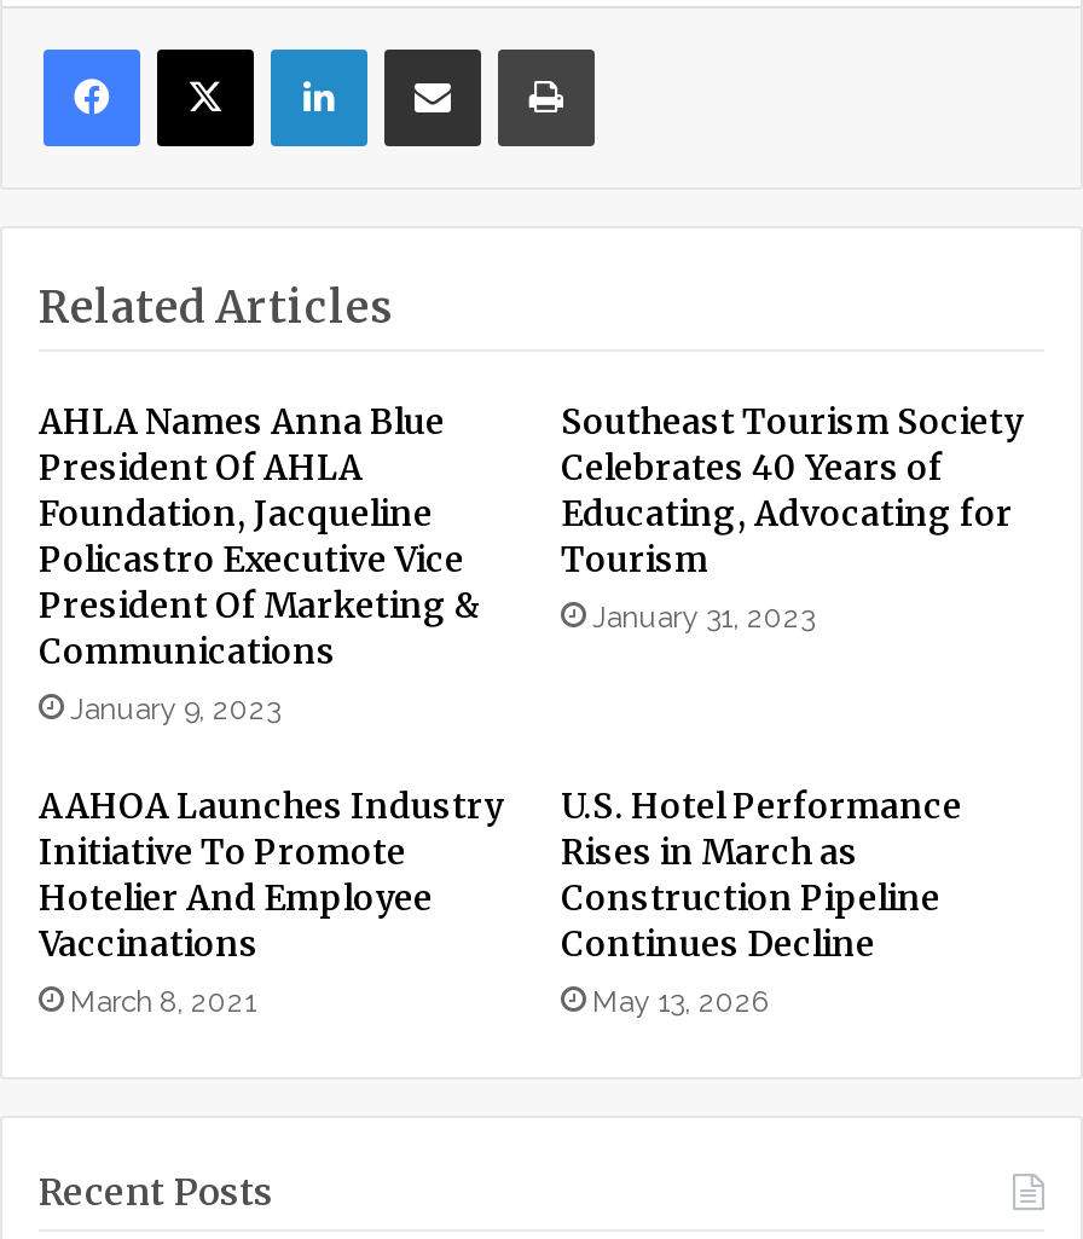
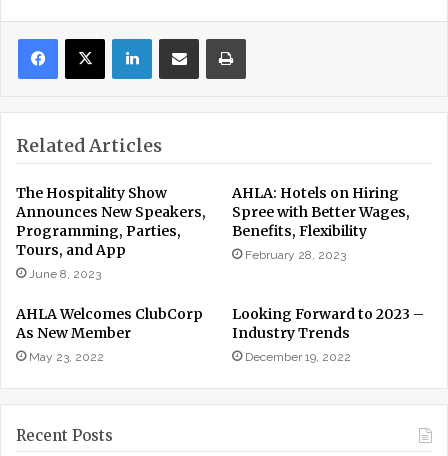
[39,400,481,726] AHLA Names Anna Blue | President Of AHLA | Foundation, Jacqueline | Policastro Executive Vice | President Of Marketing & | Communications | January 9, 2023 -> [16,184,206,281] The Hospitality Show | Announces New Speakers, | Programming, Parties, | Tours, and App | June 8, 2023
[561,400,1023,635] Southeast Tourism Society | Celebrates 40 Years of | Educating, Advocating for | Tourism | January 31, 2023 -> [232,184,410,262] AHLA: Hotels on Hiring | Spree with Better Wages, | Benefits, Flexibility | February 28, 2023
[39,784,503,1019] AAHOA Launches Industry | Initiative To Promote | Hotelier And Employee | Vaccinations | March 8, 2021 -> [16,305,203,364] AHLA Welcomes ClubCorp | As New Member | May 23, 2022
[561,784,962,1019] U.S. Hotel Performance | Rises in March as | Construction Pipeline | Continues Decline | May 13, 2026 -> [232,305,424,364] Looking Forward to 2023 – | Industry Trends | December 19, 2022

